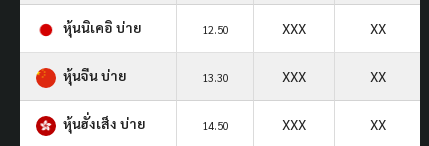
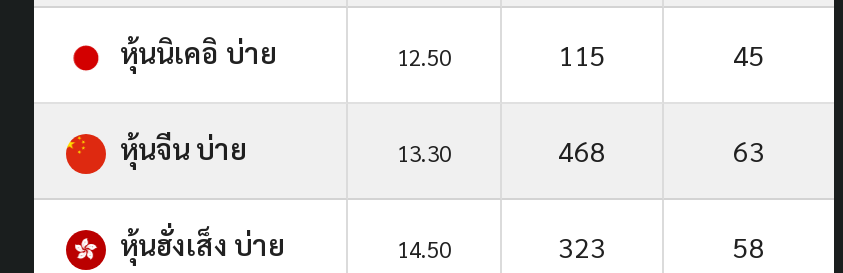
[282,19,385,37] XXX | XX -> [558,36,765,72] 115 | 45
[282,67,385,85] XXX | XX -> [558,132,765,168] 468 | 63
[282,115,385,133] XXX | XX -> [558,228,765,264] 323 | 58

